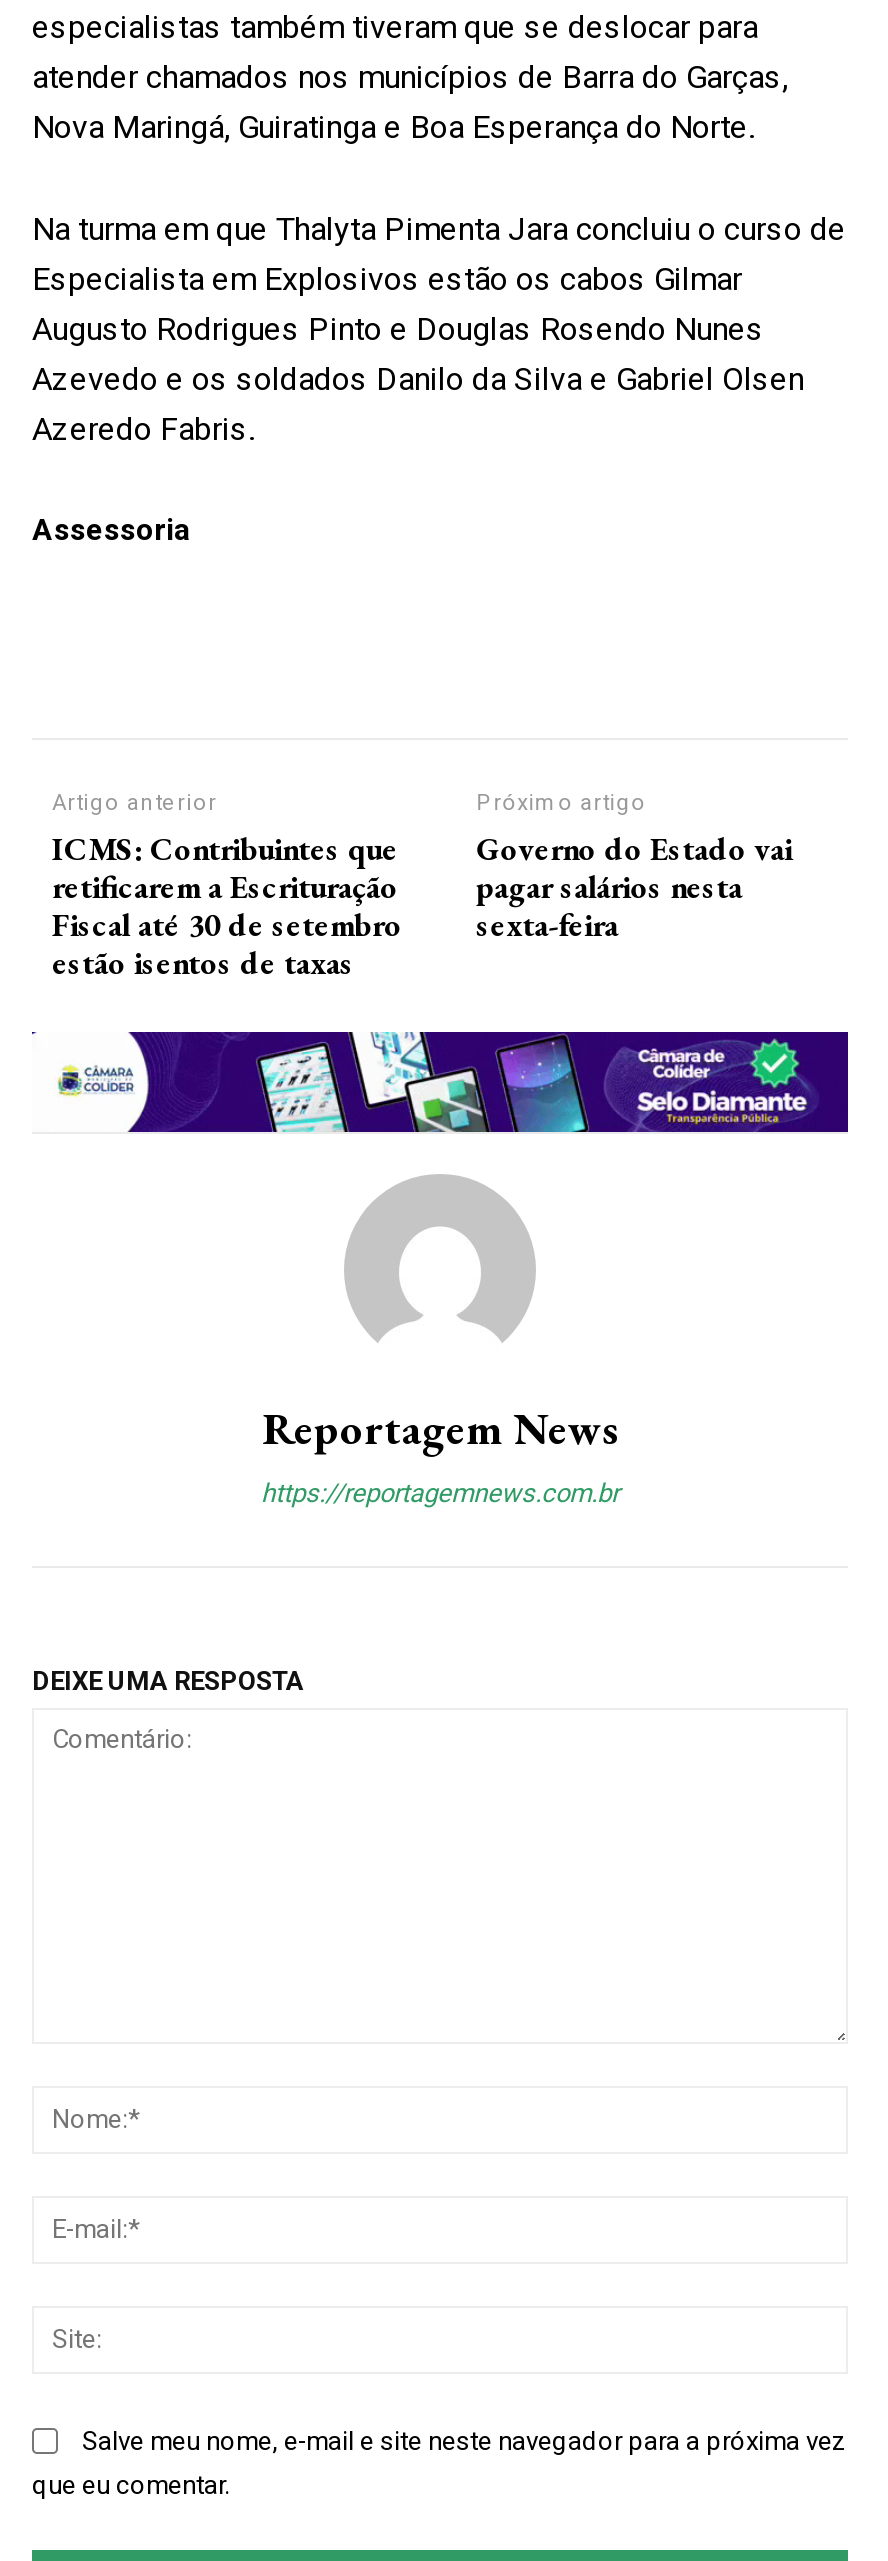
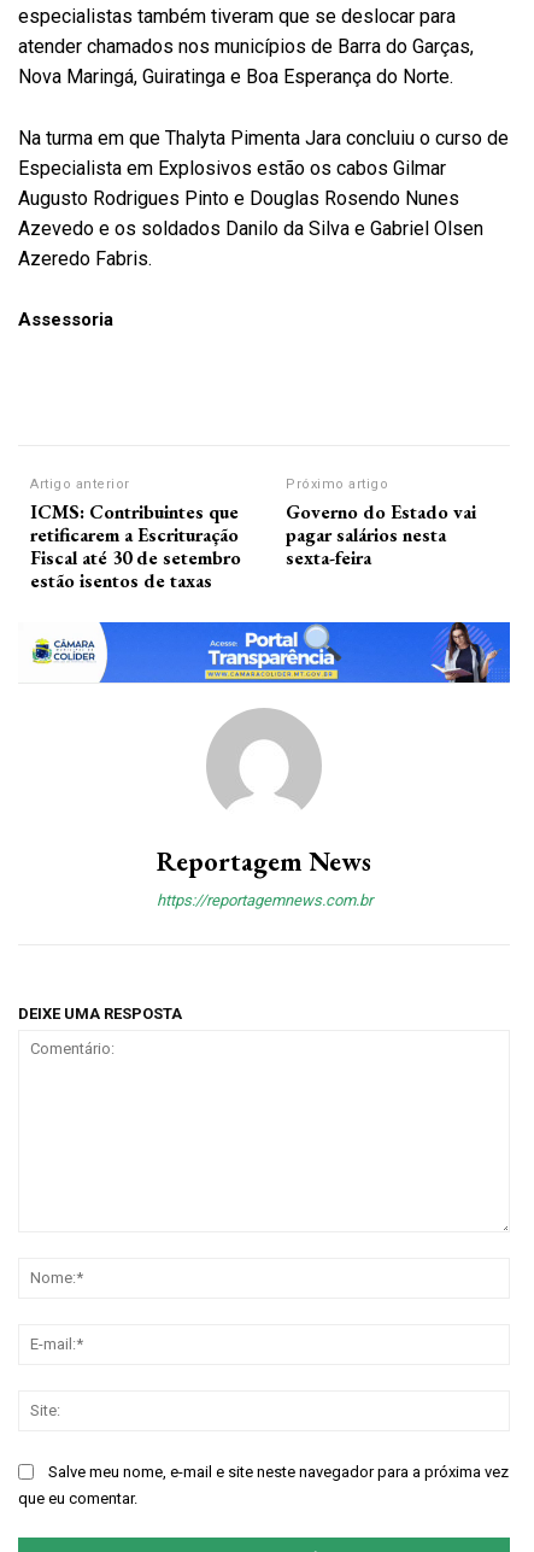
[58,1030,850,1134] [image] -> [33,621,511,684] [image]

